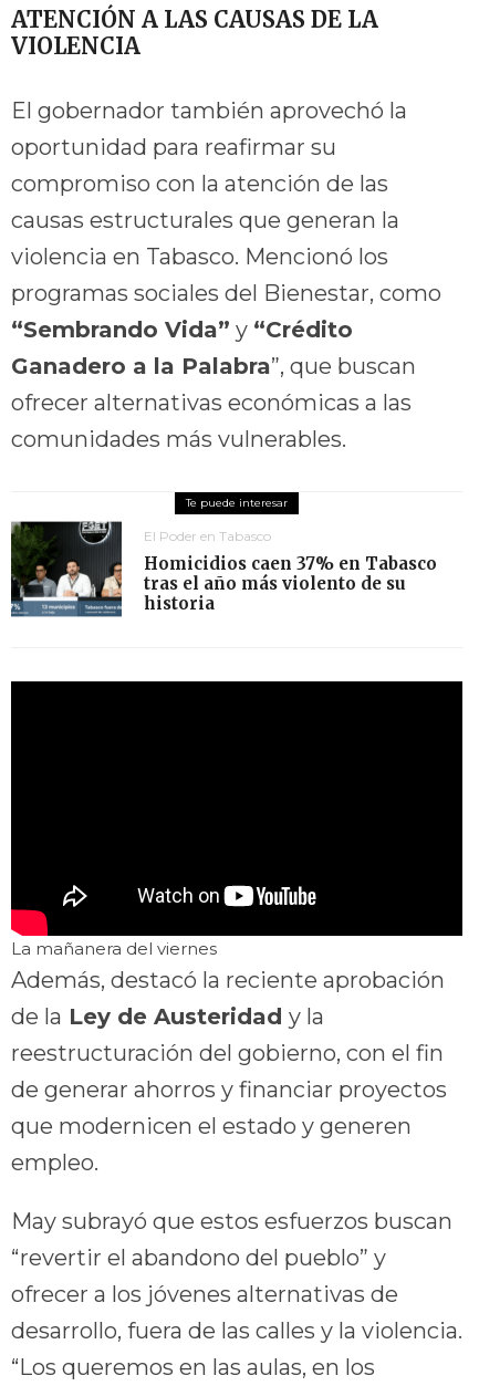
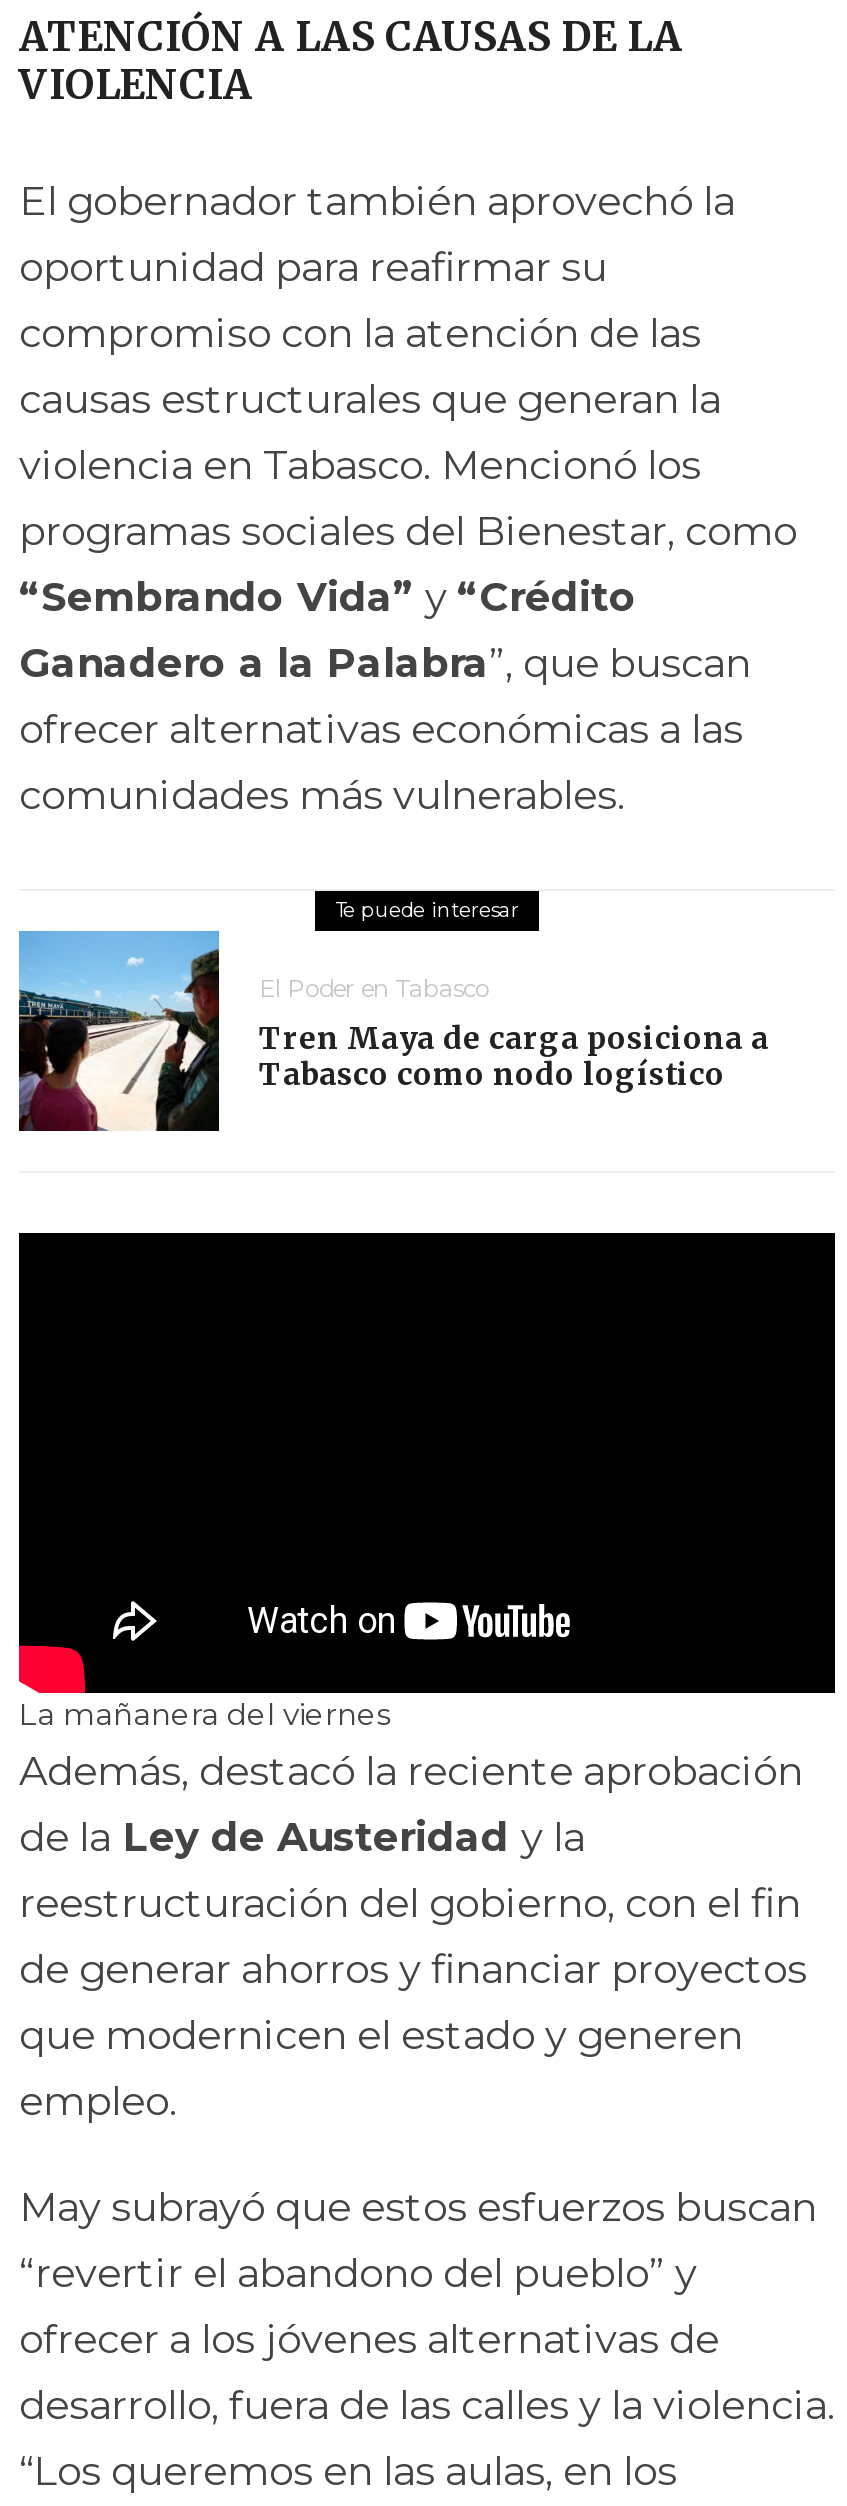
[10,515,437,617] [image] | Homicidios caen 37% en Tabasco | tras el año más violento de su | historia -> [17,930,769,1132] [image] | Tren Maya de carga posiciona a | Tabasco como nodo logístico

